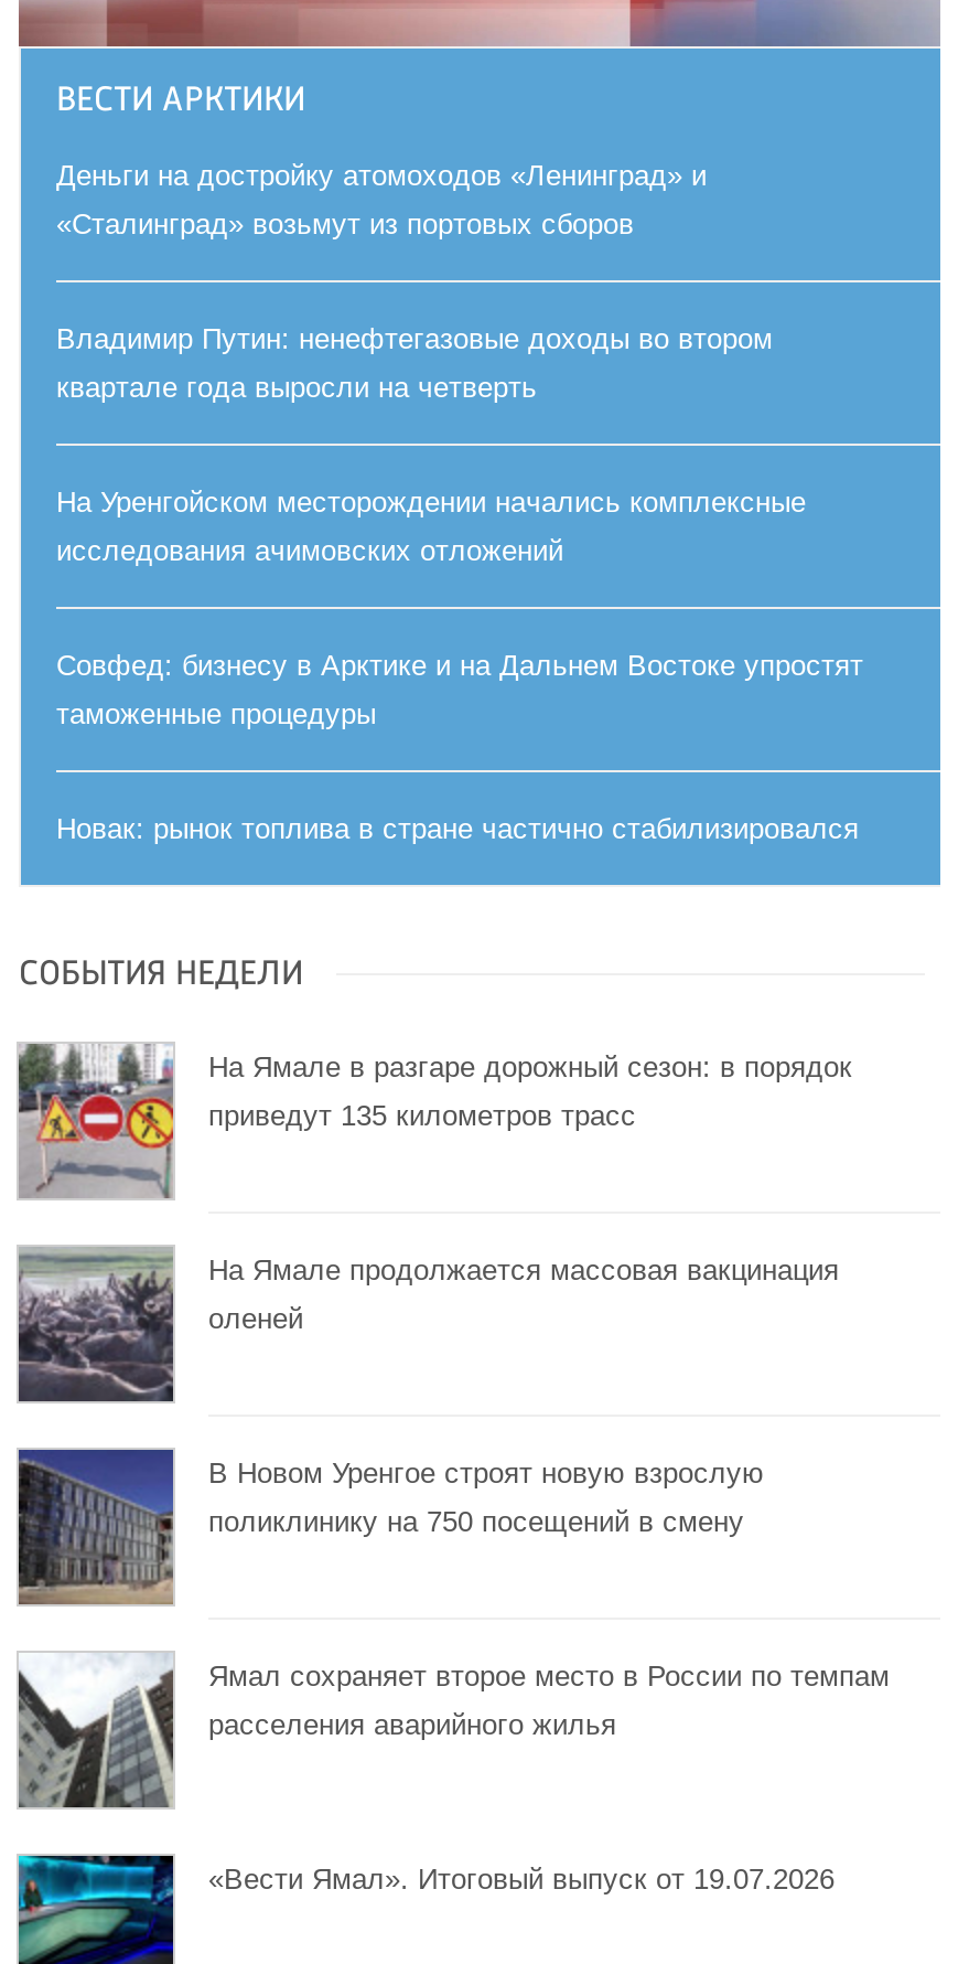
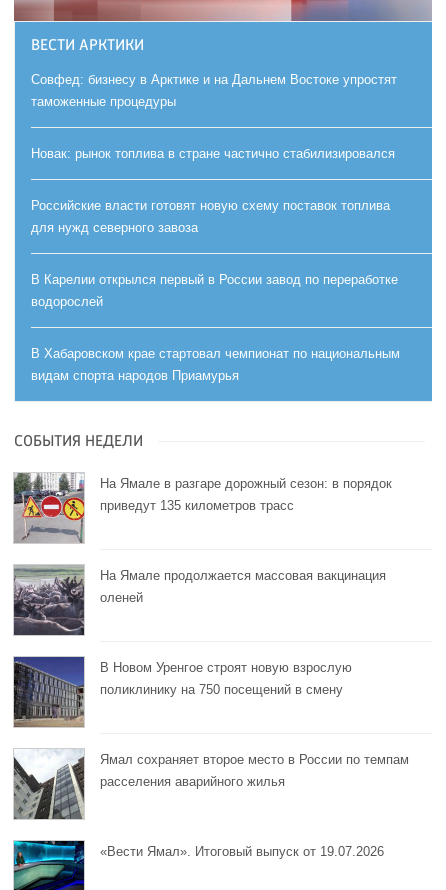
[56,159,806,568] Деньги на достройку атомоходов «Ленинград» и | «Сталинград» возьмут из портовых сборов | Владимир Путин: ненефтегазовые доходы во втором | квартале года выросли на четверть | На Уренгойском месторождении начались комплексные | исследования ачимовских отложений -> none
moved [56,649,863,846] -> [31,72,397,161]: Совфед: бизнесу в Арктике и на Дальнем Востоке упростят | таможенные процедуры | Новак: рынок топлива в стране частично стабилизировался
none -> [31,198,400,383] Российские власти готовят новую схему поставок топлива | для нужд северного завоза | В Карелии открылся первый в России завод по переработке | водорослей | В Хабаровском крае стартовал чемпионат по национальным | видам спорта народов Приамурья

